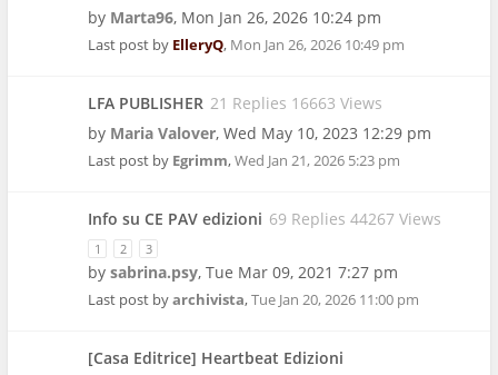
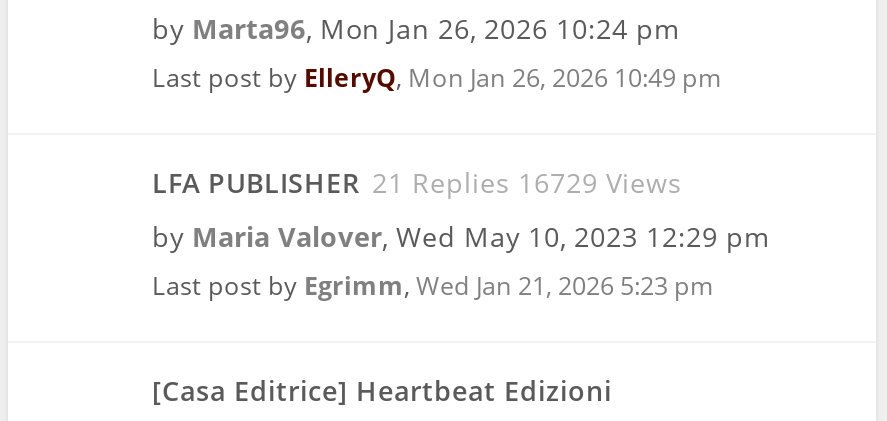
[88,92,382,114] LFA PUBLISHER 21 Replies 16663 Views -> [152,163,682,201] LFA PUBLISHER 21 Replies 16729 Views
[88,208,441,309] Info su CE PAV edizioni 69 Replies 44267 Views | 1 | 2 | 3 | by sabrina.psy, Tue Mar 09, 2021 7:27 pm | Last post by archivista, Tue Jan 20, 2026 11:00 pm -> none

